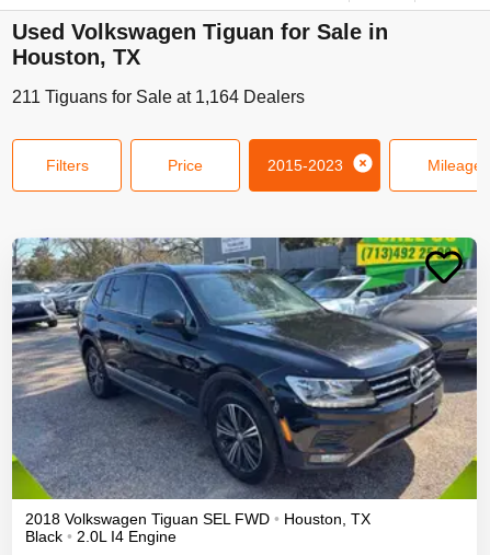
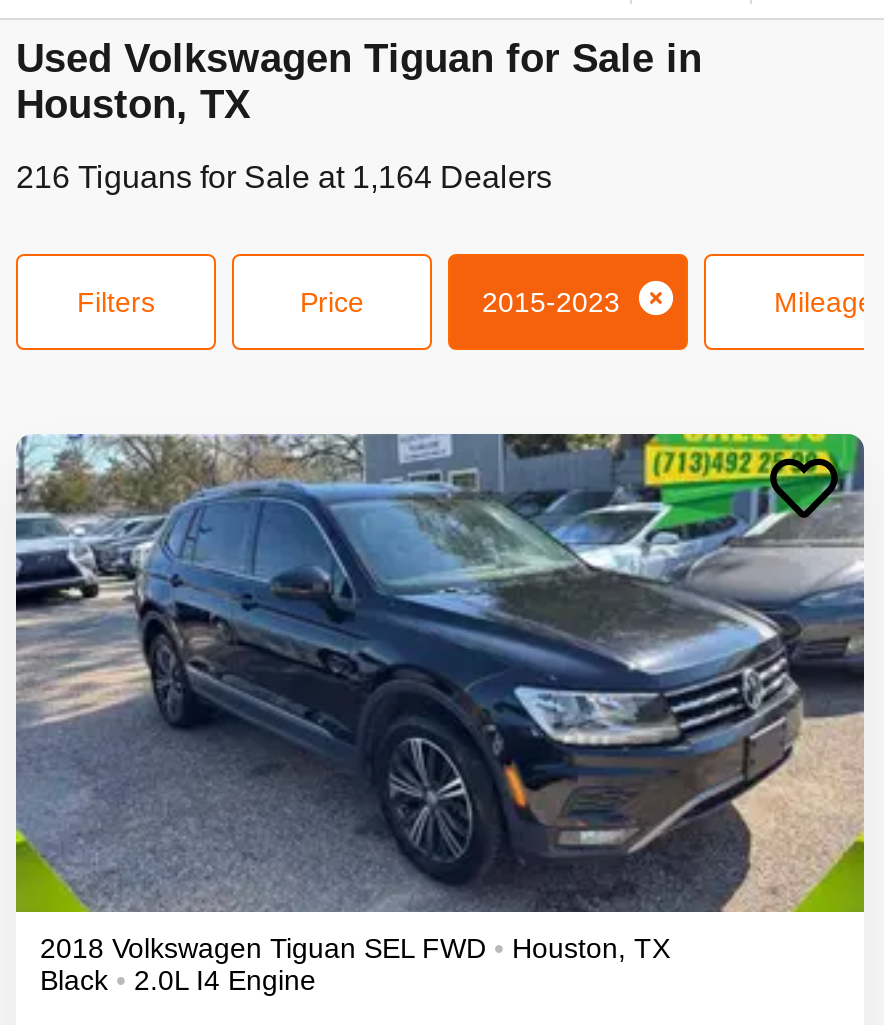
[12,88,305,106] 211 Tiguans for Sale at 1,164 Dealers -> [16,160,552,194] 216 Tiguans for Sale at 1,164 Dealers

